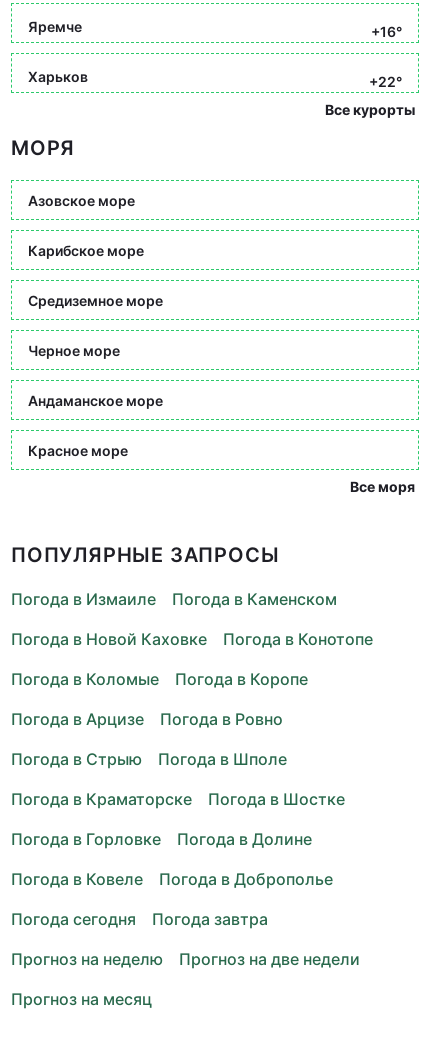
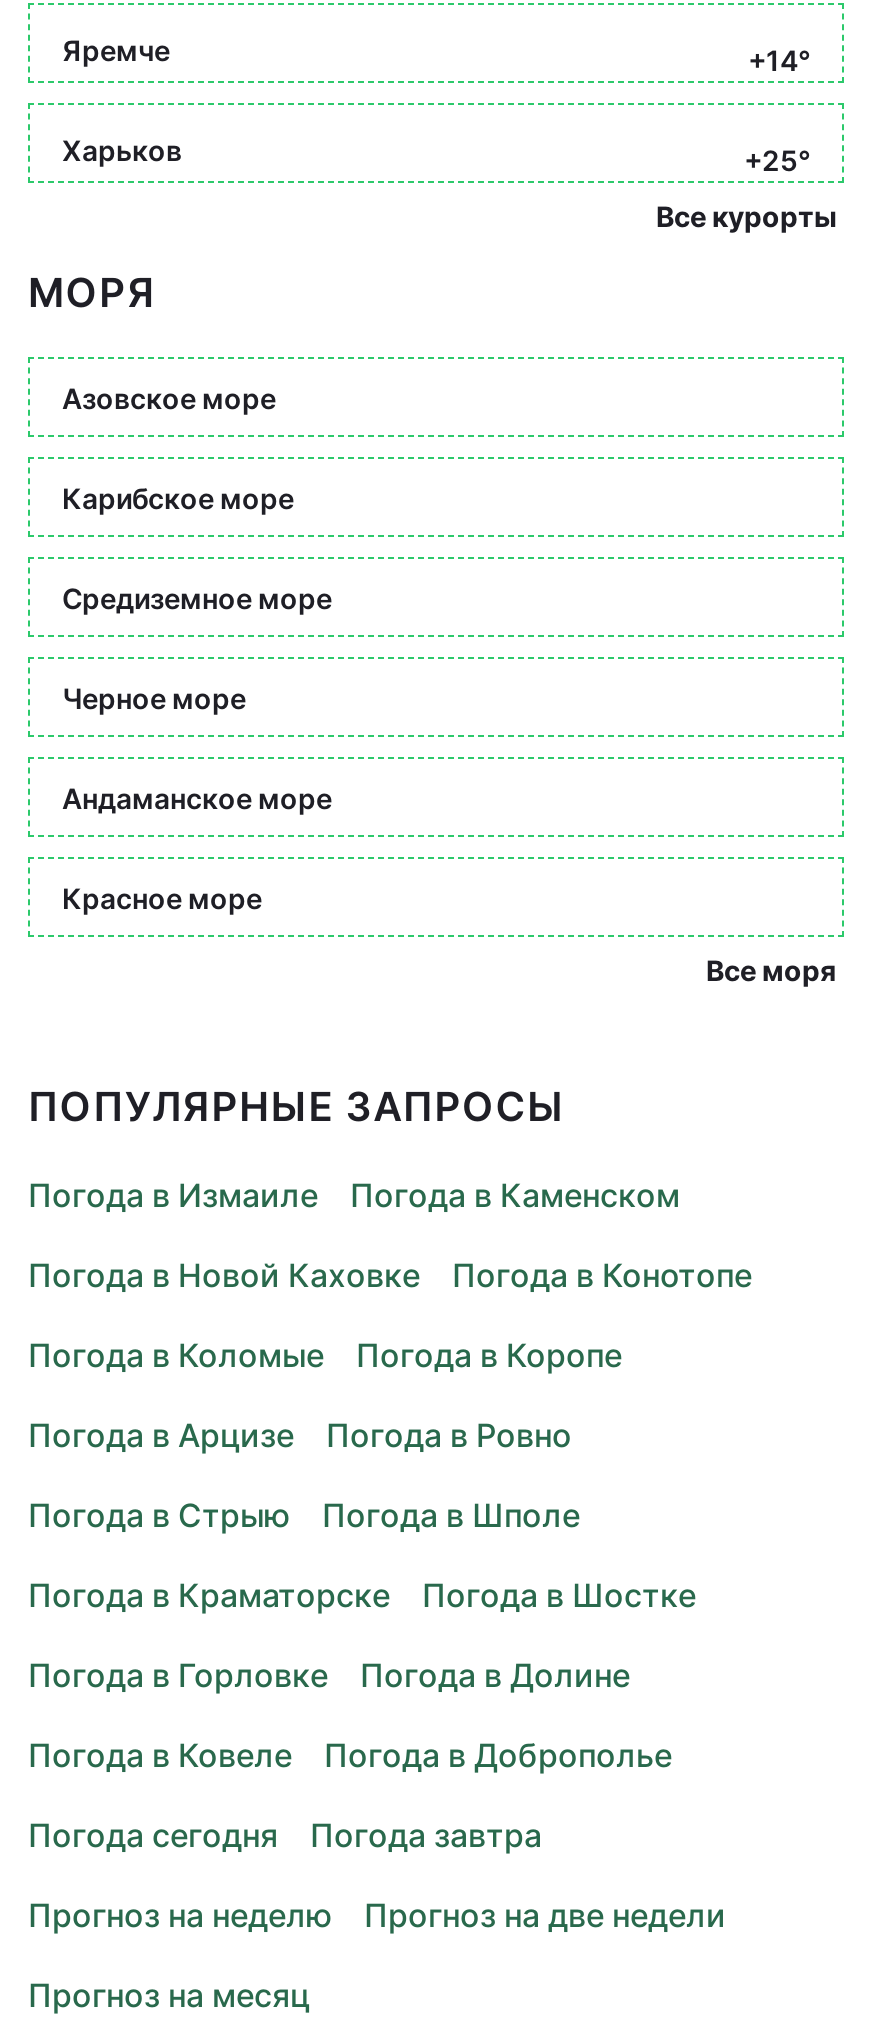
[371,23,402,40] +16° -> [748,43,810,77] +14°
[369,73,402,90] +22° -> [744,143,810,177] +25°

